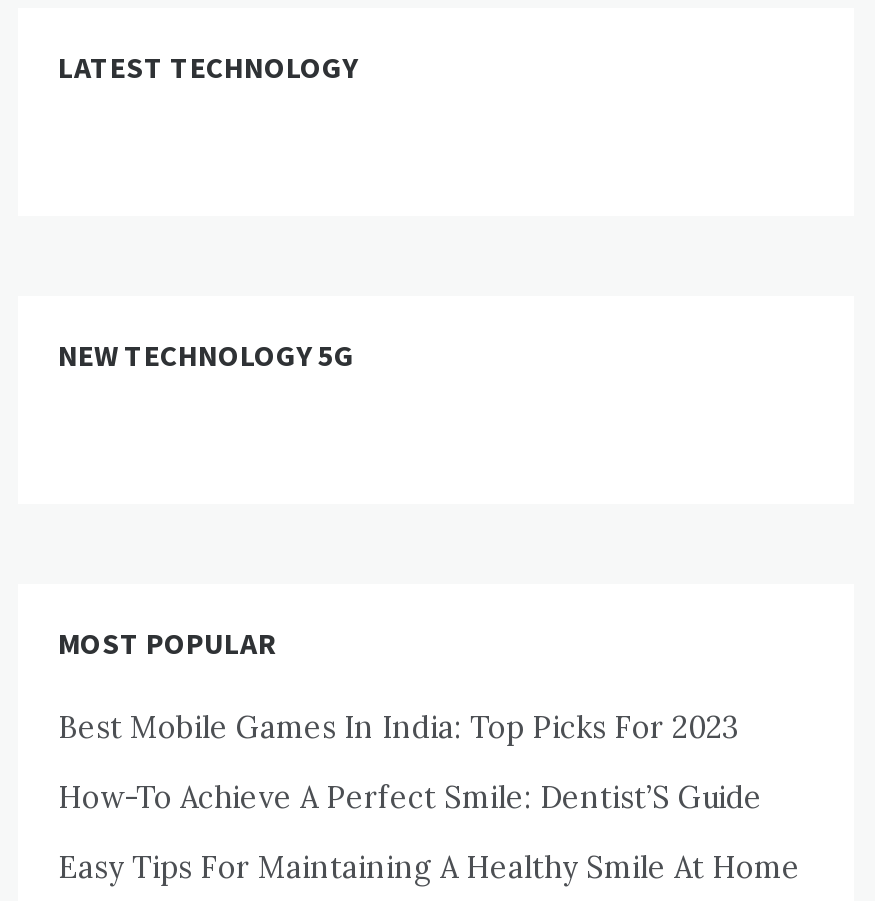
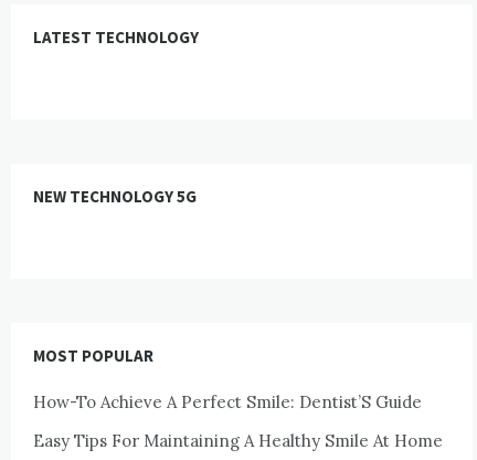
[58,709,740,747] Best Mobile Games In India: Top Picks For 2023 -> none

